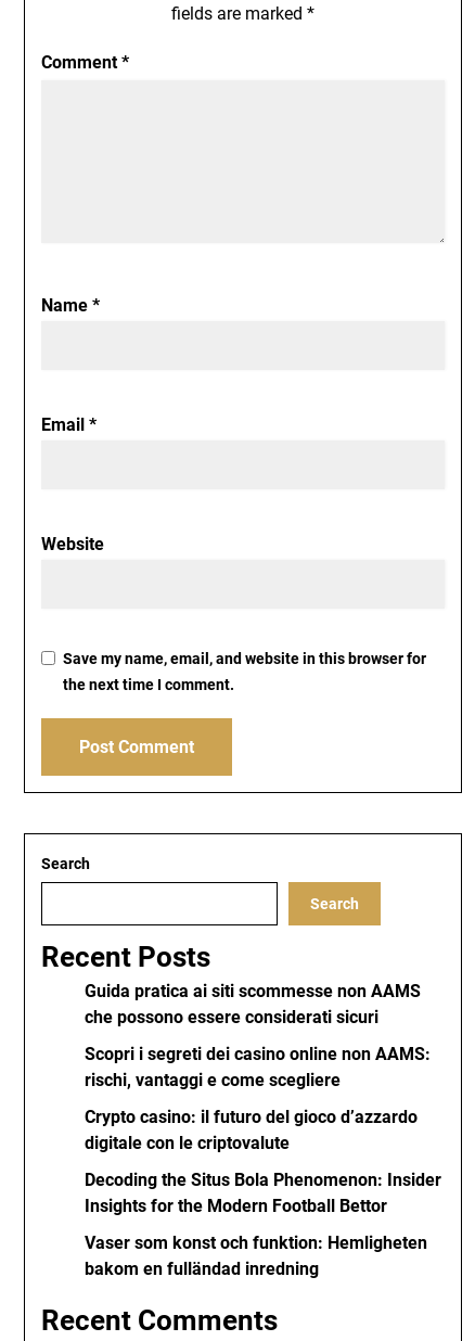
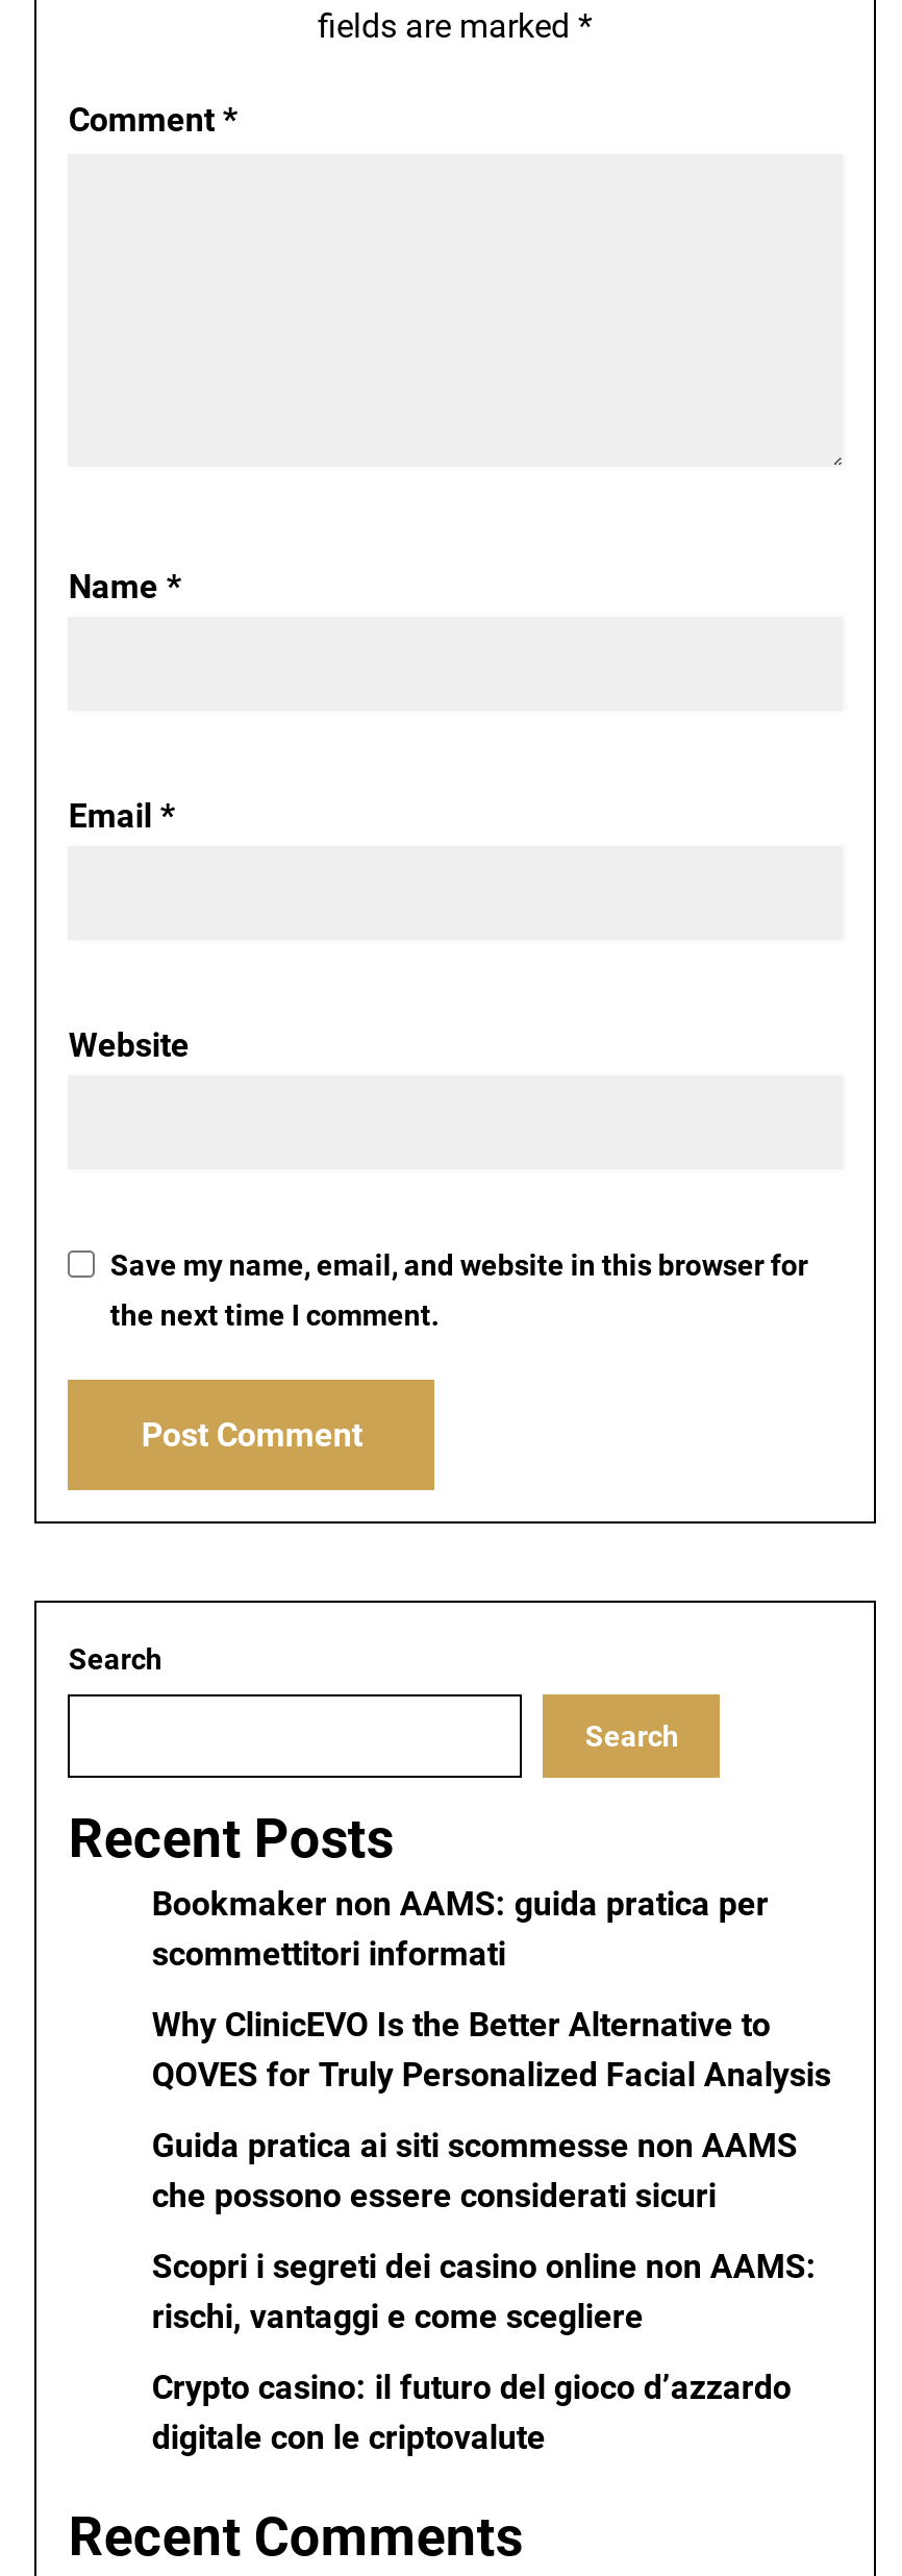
none -> [152,1884,831,2095] Bookmaker non AAMS: guida pratica per | scommettitori informati | Why ClinicEVO Is the Better Alternative to | QOVES for Truly Personalized Facial Analysis
moved [85,981,431,1153] -> [152,2126,816,2457]: Guida pratica ai siti scommesse non AAMS | che possono essere considerati sicuri | Scopri i segreti dei casino online non AAMS: | rischi, vantaggi e come scegliere | Crypto casino: il futuro del gioco d’azzardo | digitale con le criptovalute
[85,1170,442,1279] Decoding the Situs Bola Phenomenon: Insider | Insights for the Modern Football Bettor | Vaser som konst och funktion: Hemligheten | bakom en fulländad inredning -> none

